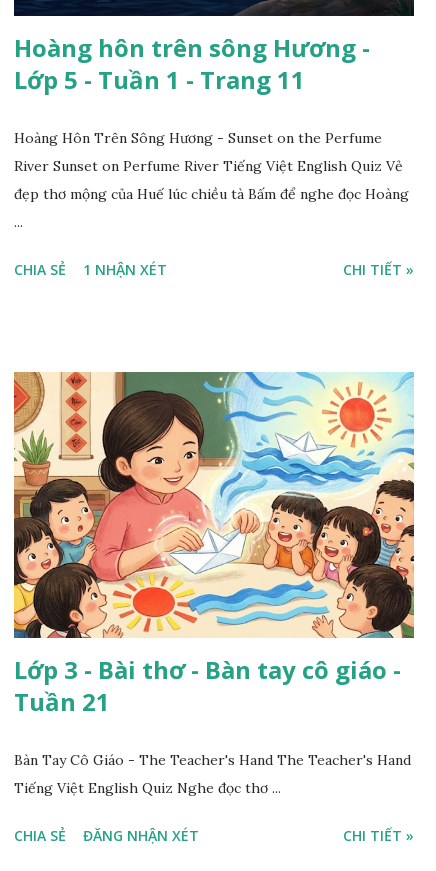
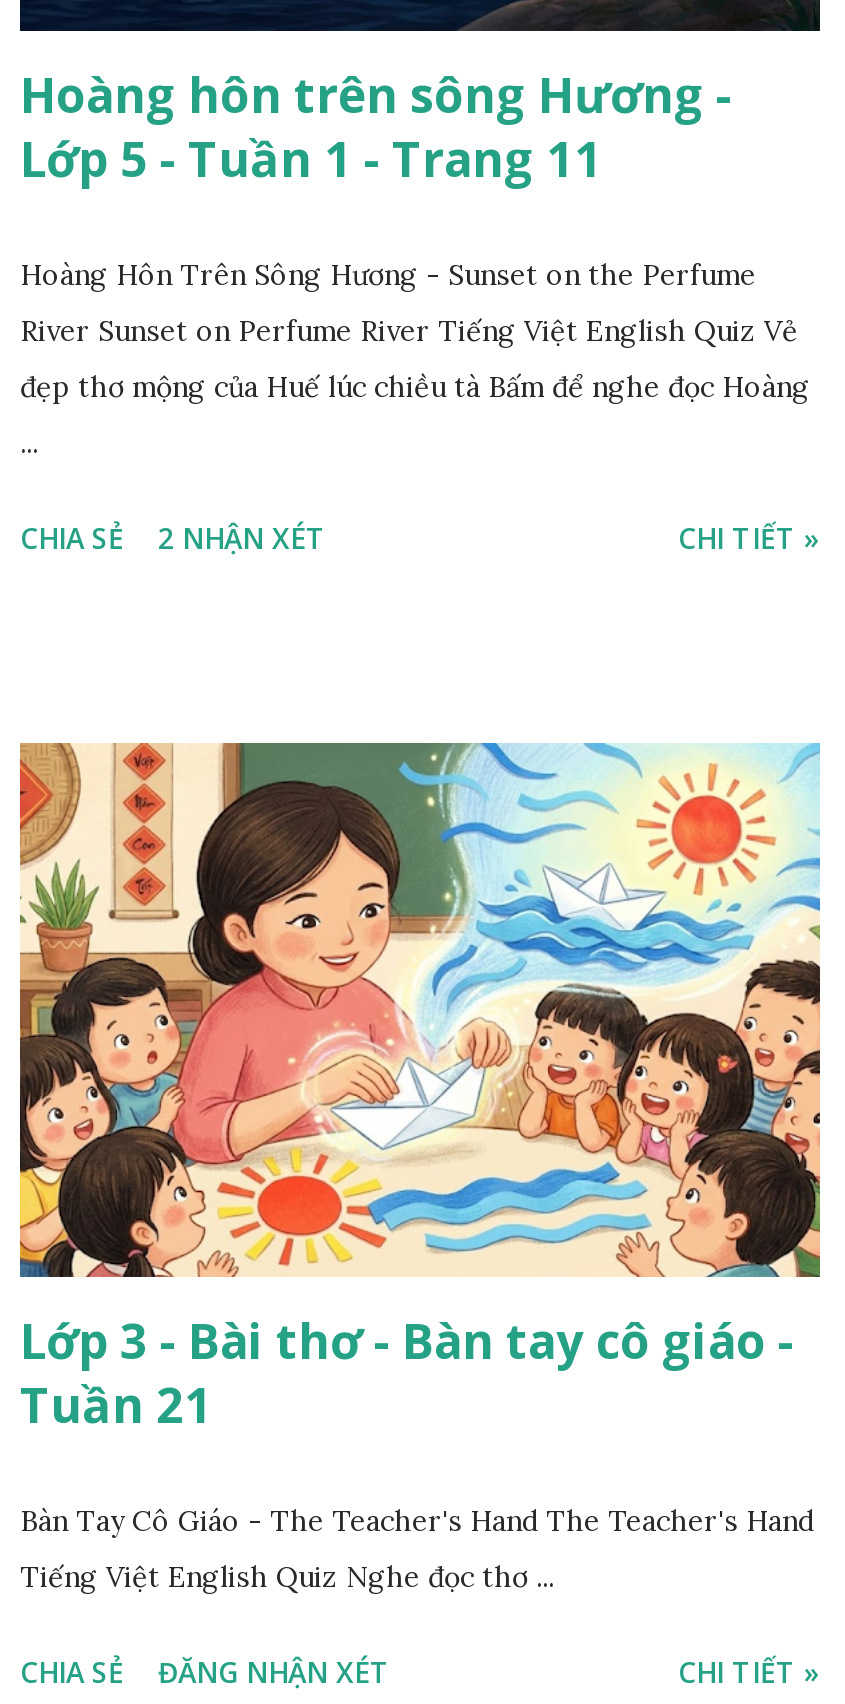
[14,260,167,279] CHIA SẺ 1 NHẬN XÉT -> [20,519,326,557] CHIA SẺ 2 NHẬN XÉT

